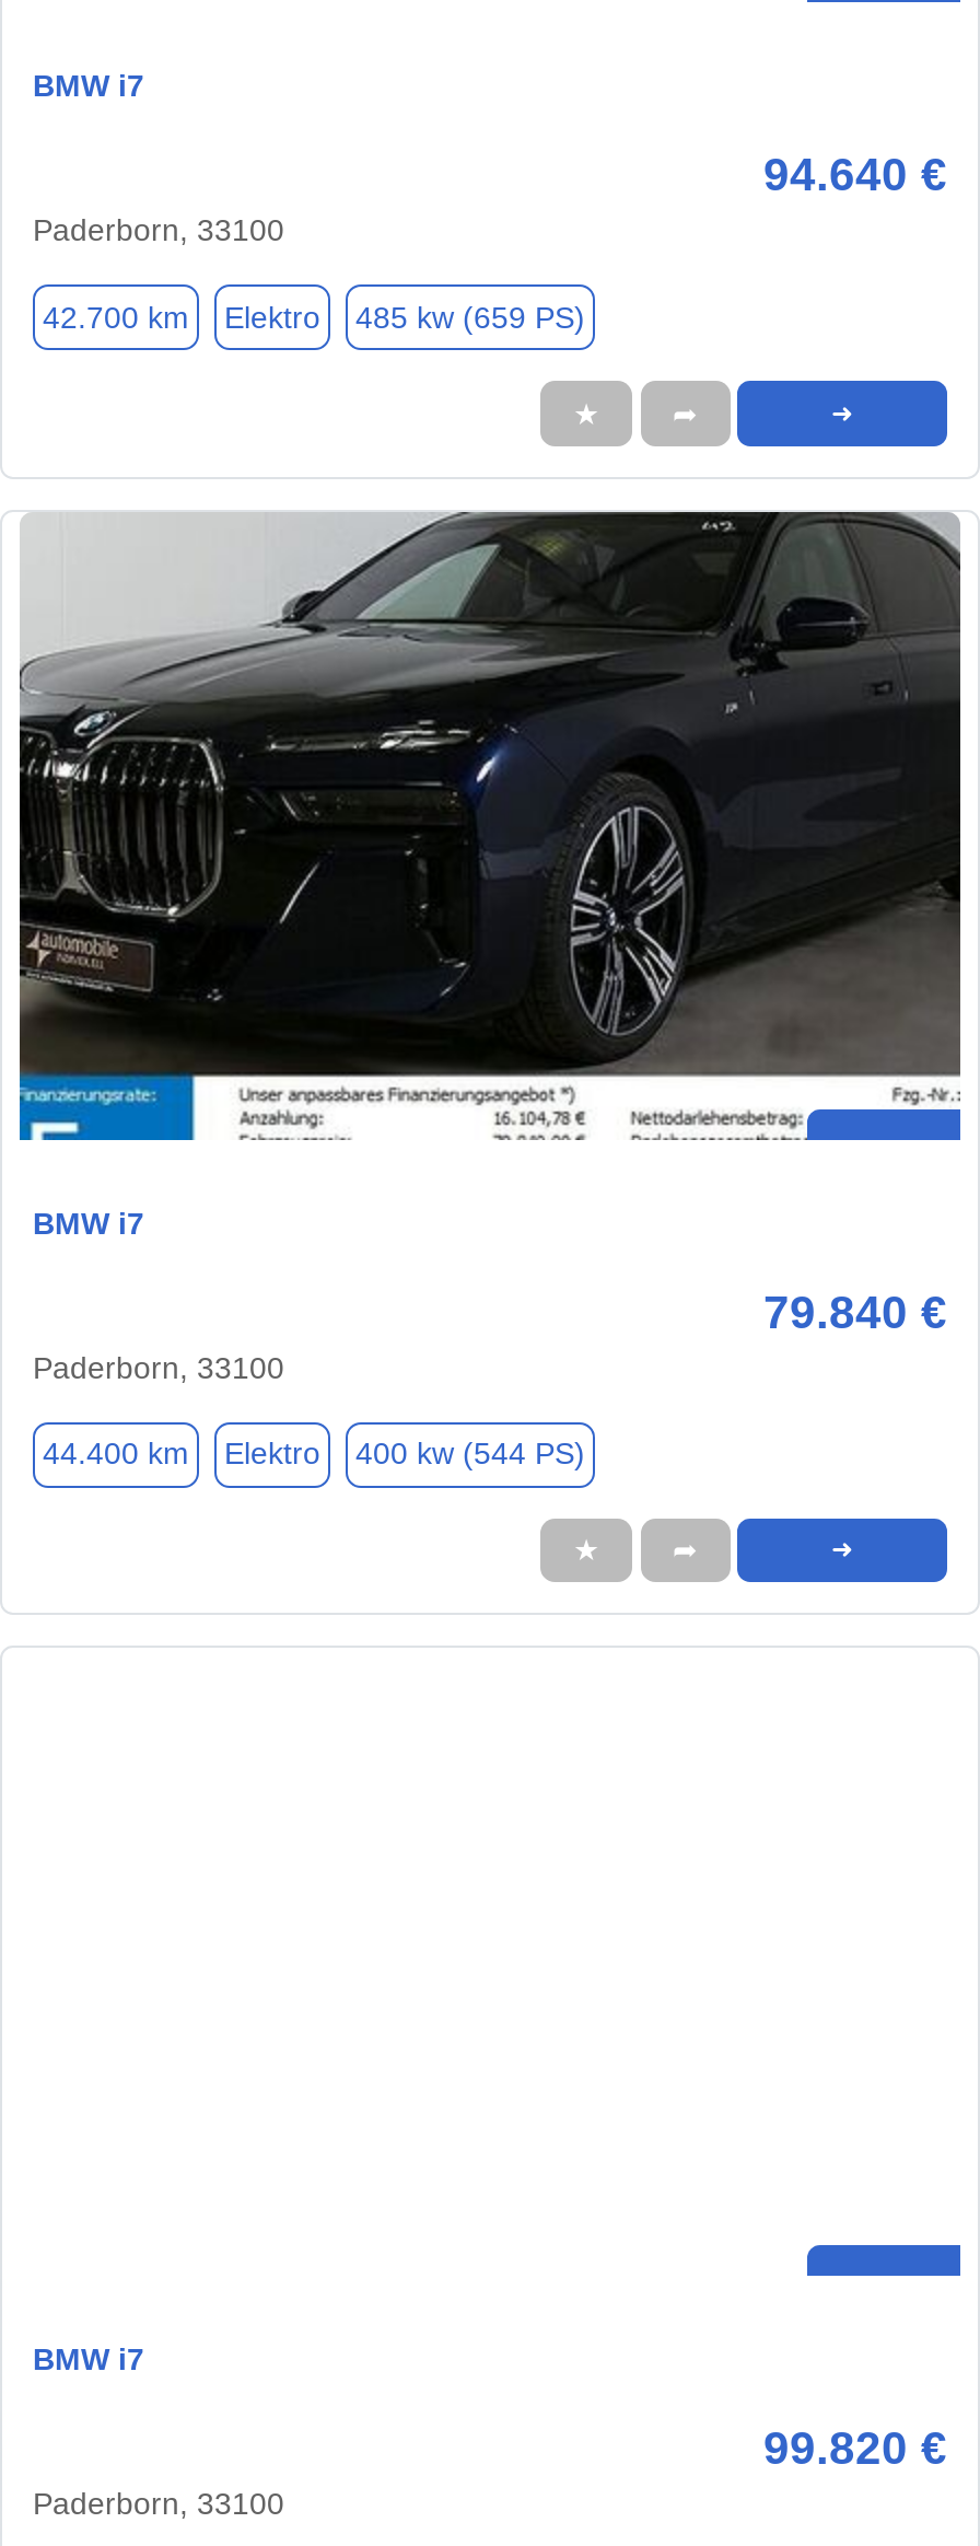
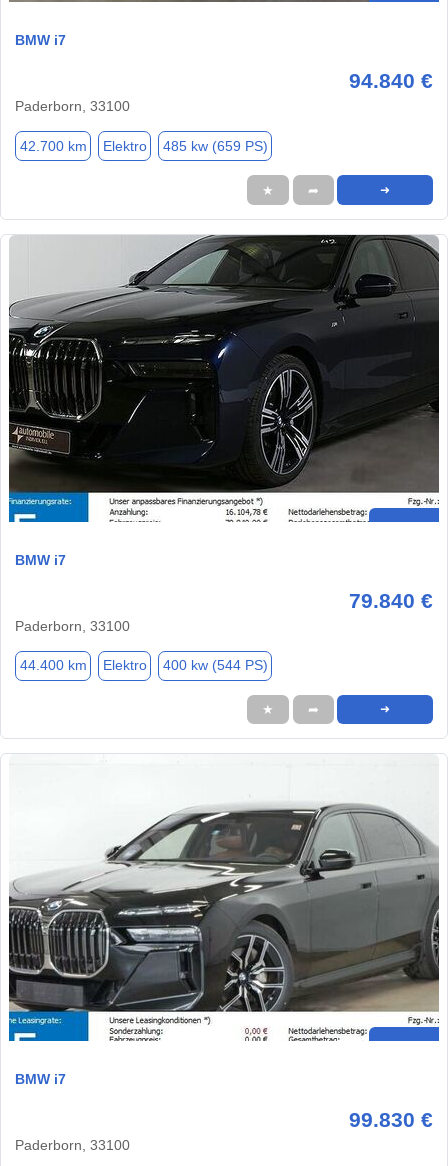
[763,150,947,200] 94.640 € -> [349,69,433,92] 94.840 €
none -> [8,802,440,1042] [image]
[763,2423,947,2474] 99.820 € -> [349,1108,433,1131] 99.830 €

